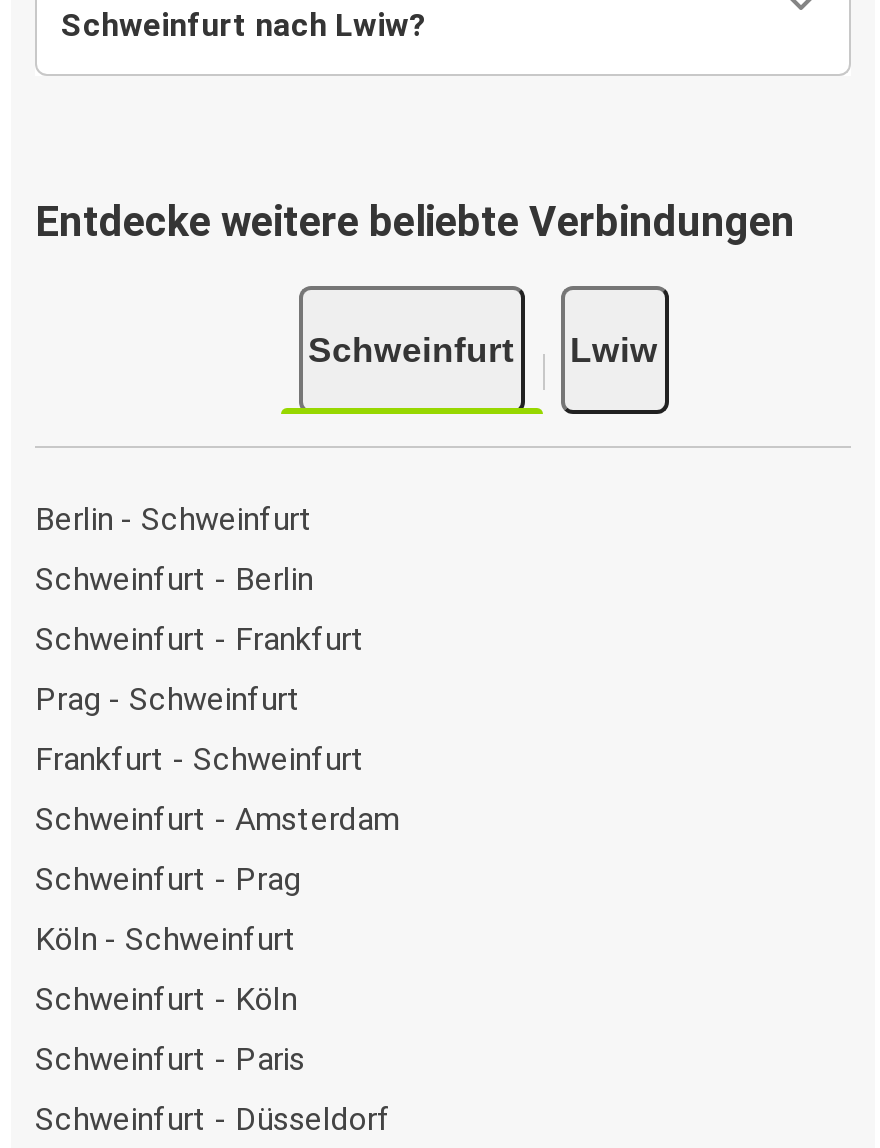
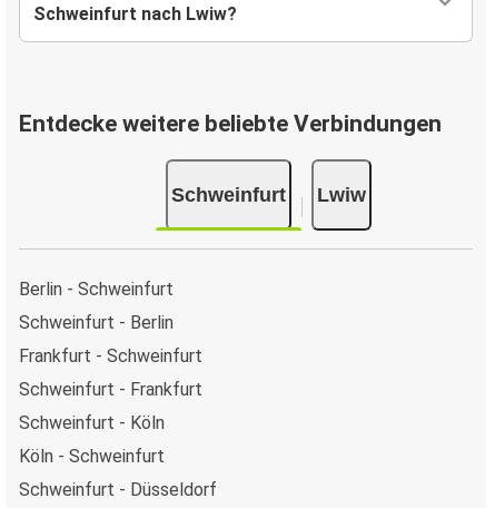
moved [35,619,365,657] -> [19,378,202,399]: Schweinfurt - Frankfurt
[35,679,301,717] Prag - Schweinfurt -> none
[35,799,399,897] Schweinfurt - Amsterdam | Schweinfurt - Prag -> none
moved [35,919,297,957] -> [19,445,165,466]: Köln - Schweinfurt
[35,1039,305,1077] Schweinfurt - Paris -> none

